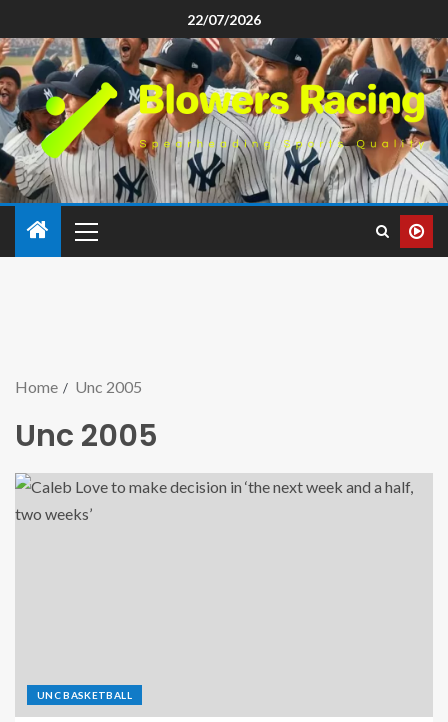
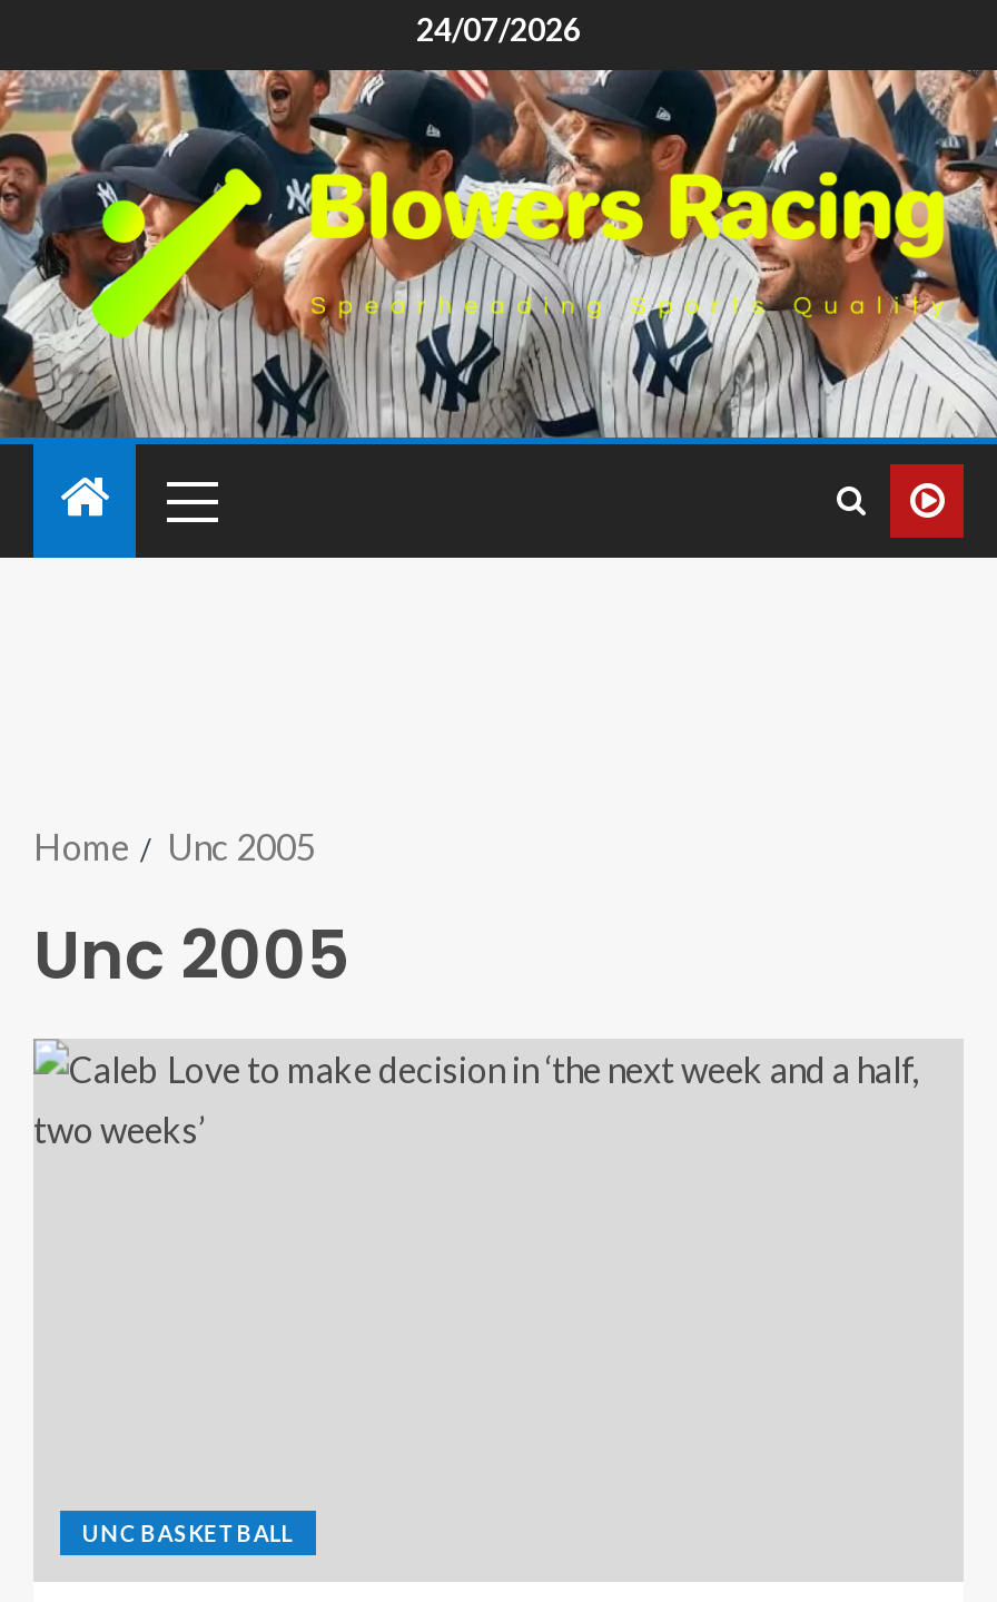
[187,11,261,28] 22/07/2026 -> [416,10,581,48] 24/07/2026

